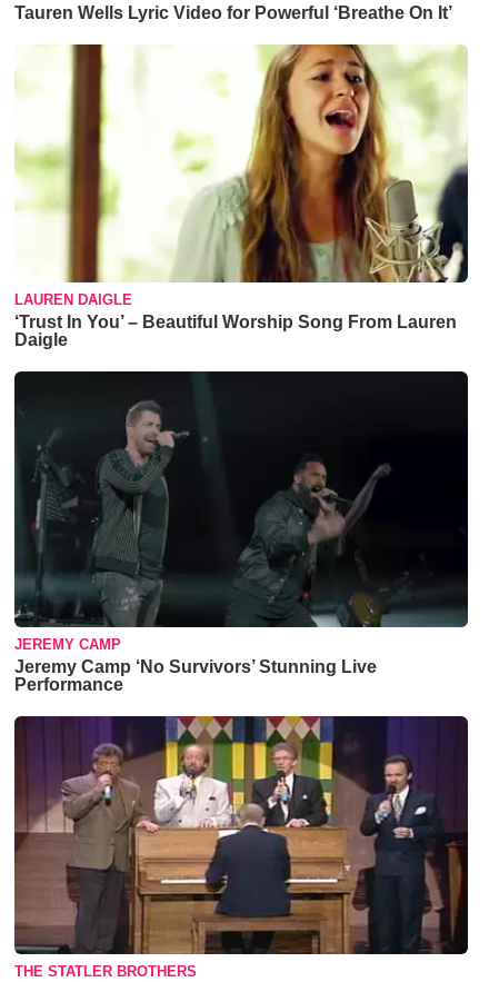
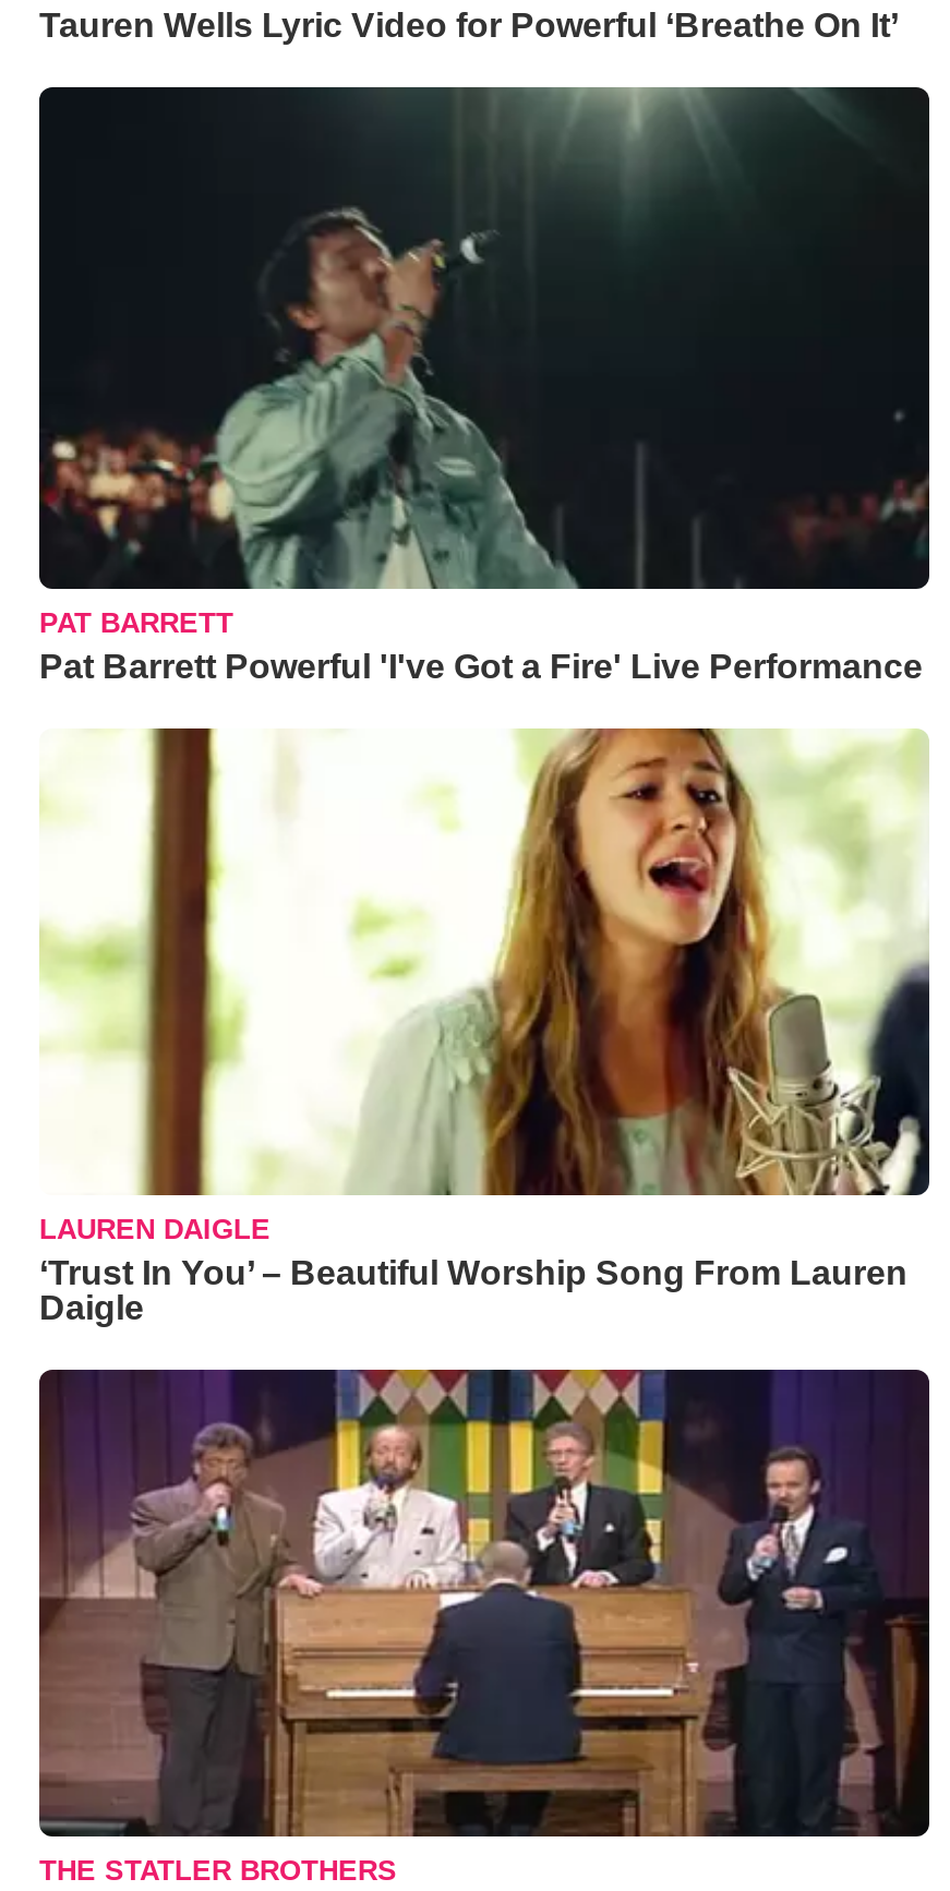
none -> [37,85,931,684] [image] | PAT BARRETT | Pat Barrett Powerful 'I've Got a Fire' Live Performance
moved [13,42,469,349] -> [37,724,931,1325]: [image] | LAUREN DAIGLE | ‘Trust In You’ – Beautiful Worship Song From Lauren | Daigle
[13,375,468,694] [image] | JEREMY CAMP | Jeremy Camp ‘No Survivors’ Stunning Live | Performance -> none

